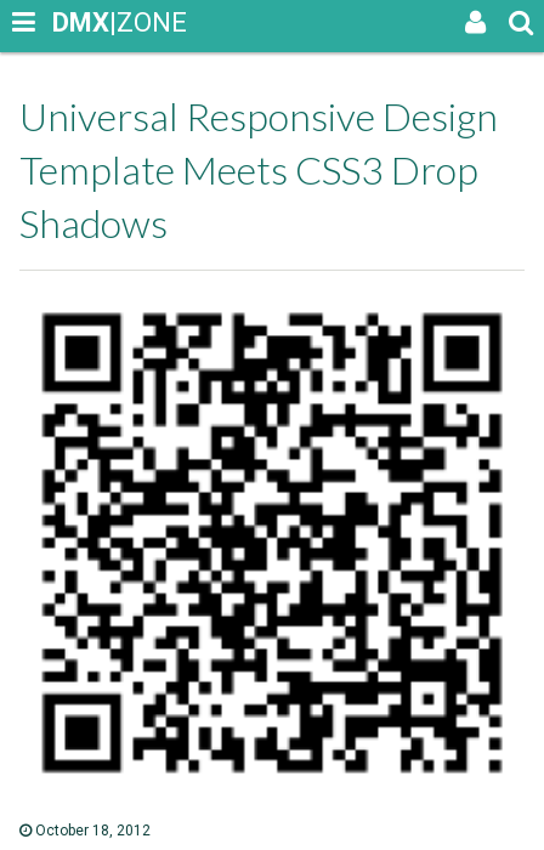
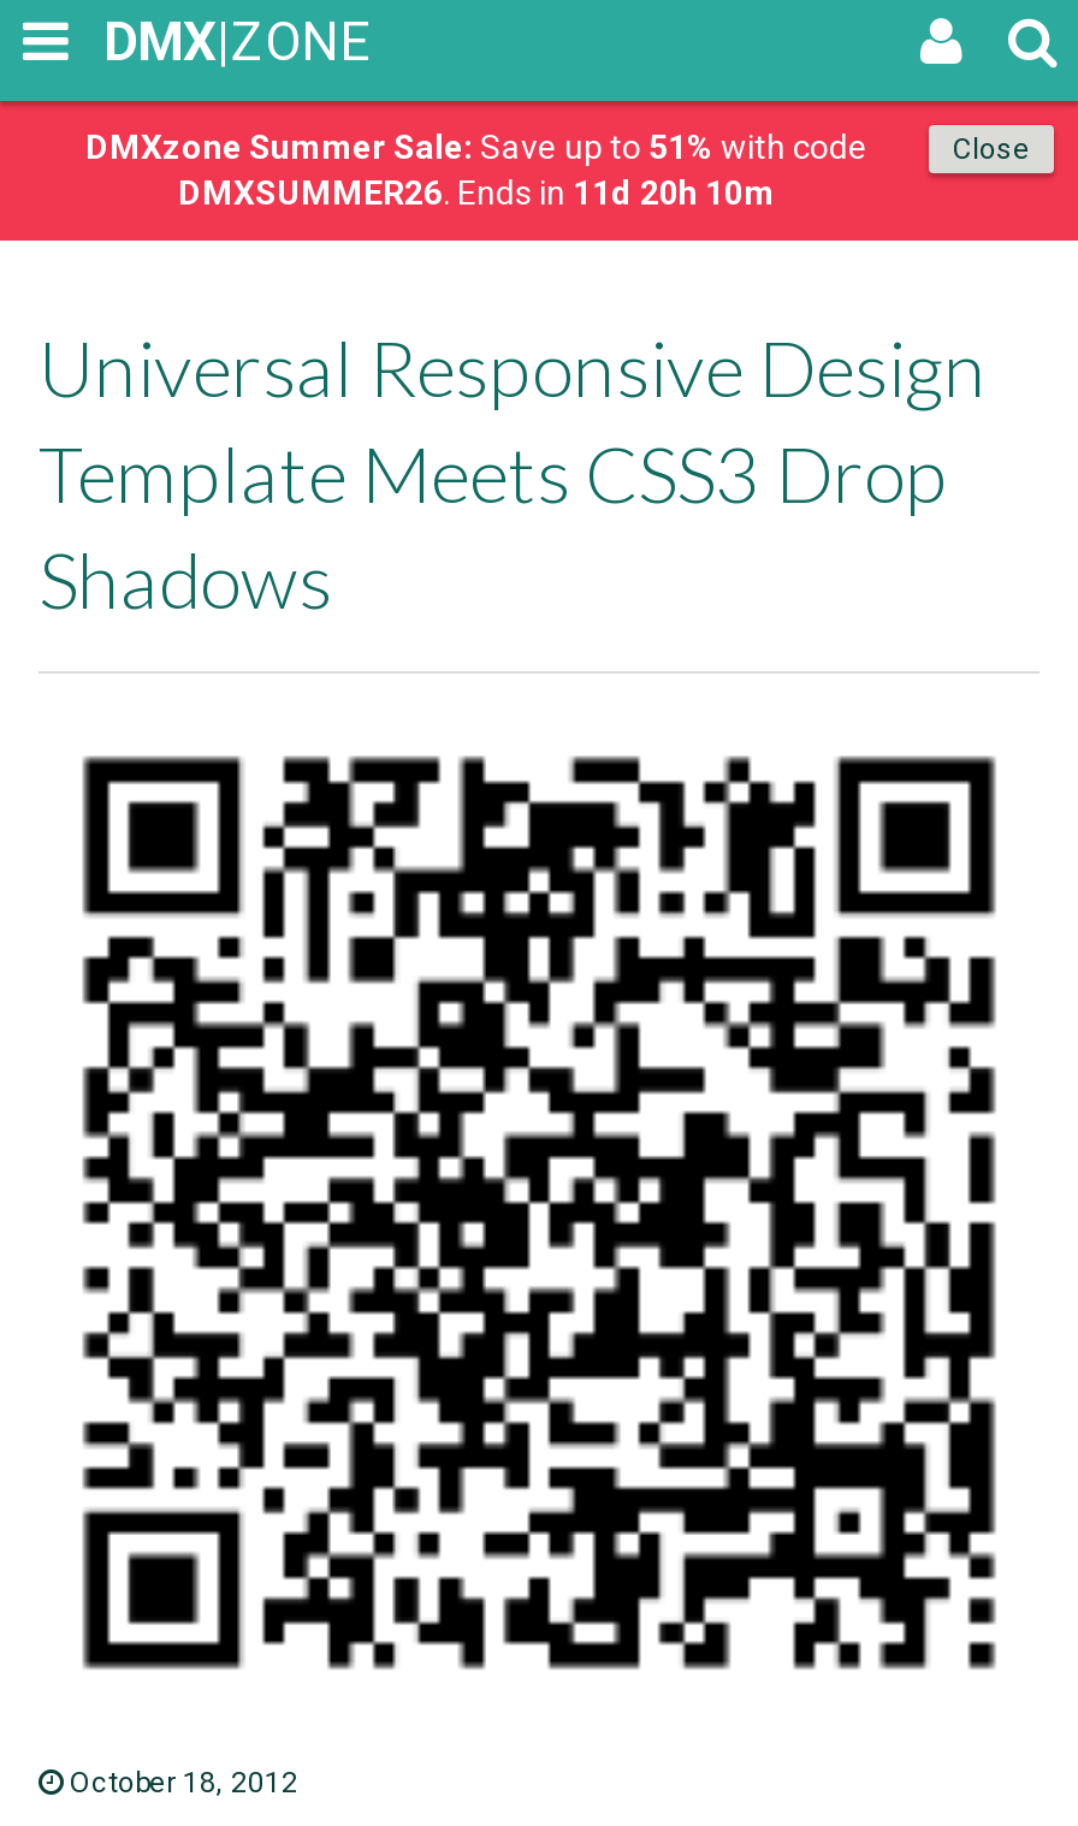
none -> [7,99,1071,243] [image] | Close | DMXzone Summer Sale: Save up to 51% with code | DMXSUMMER26. Ends in 11d 20h 10m

